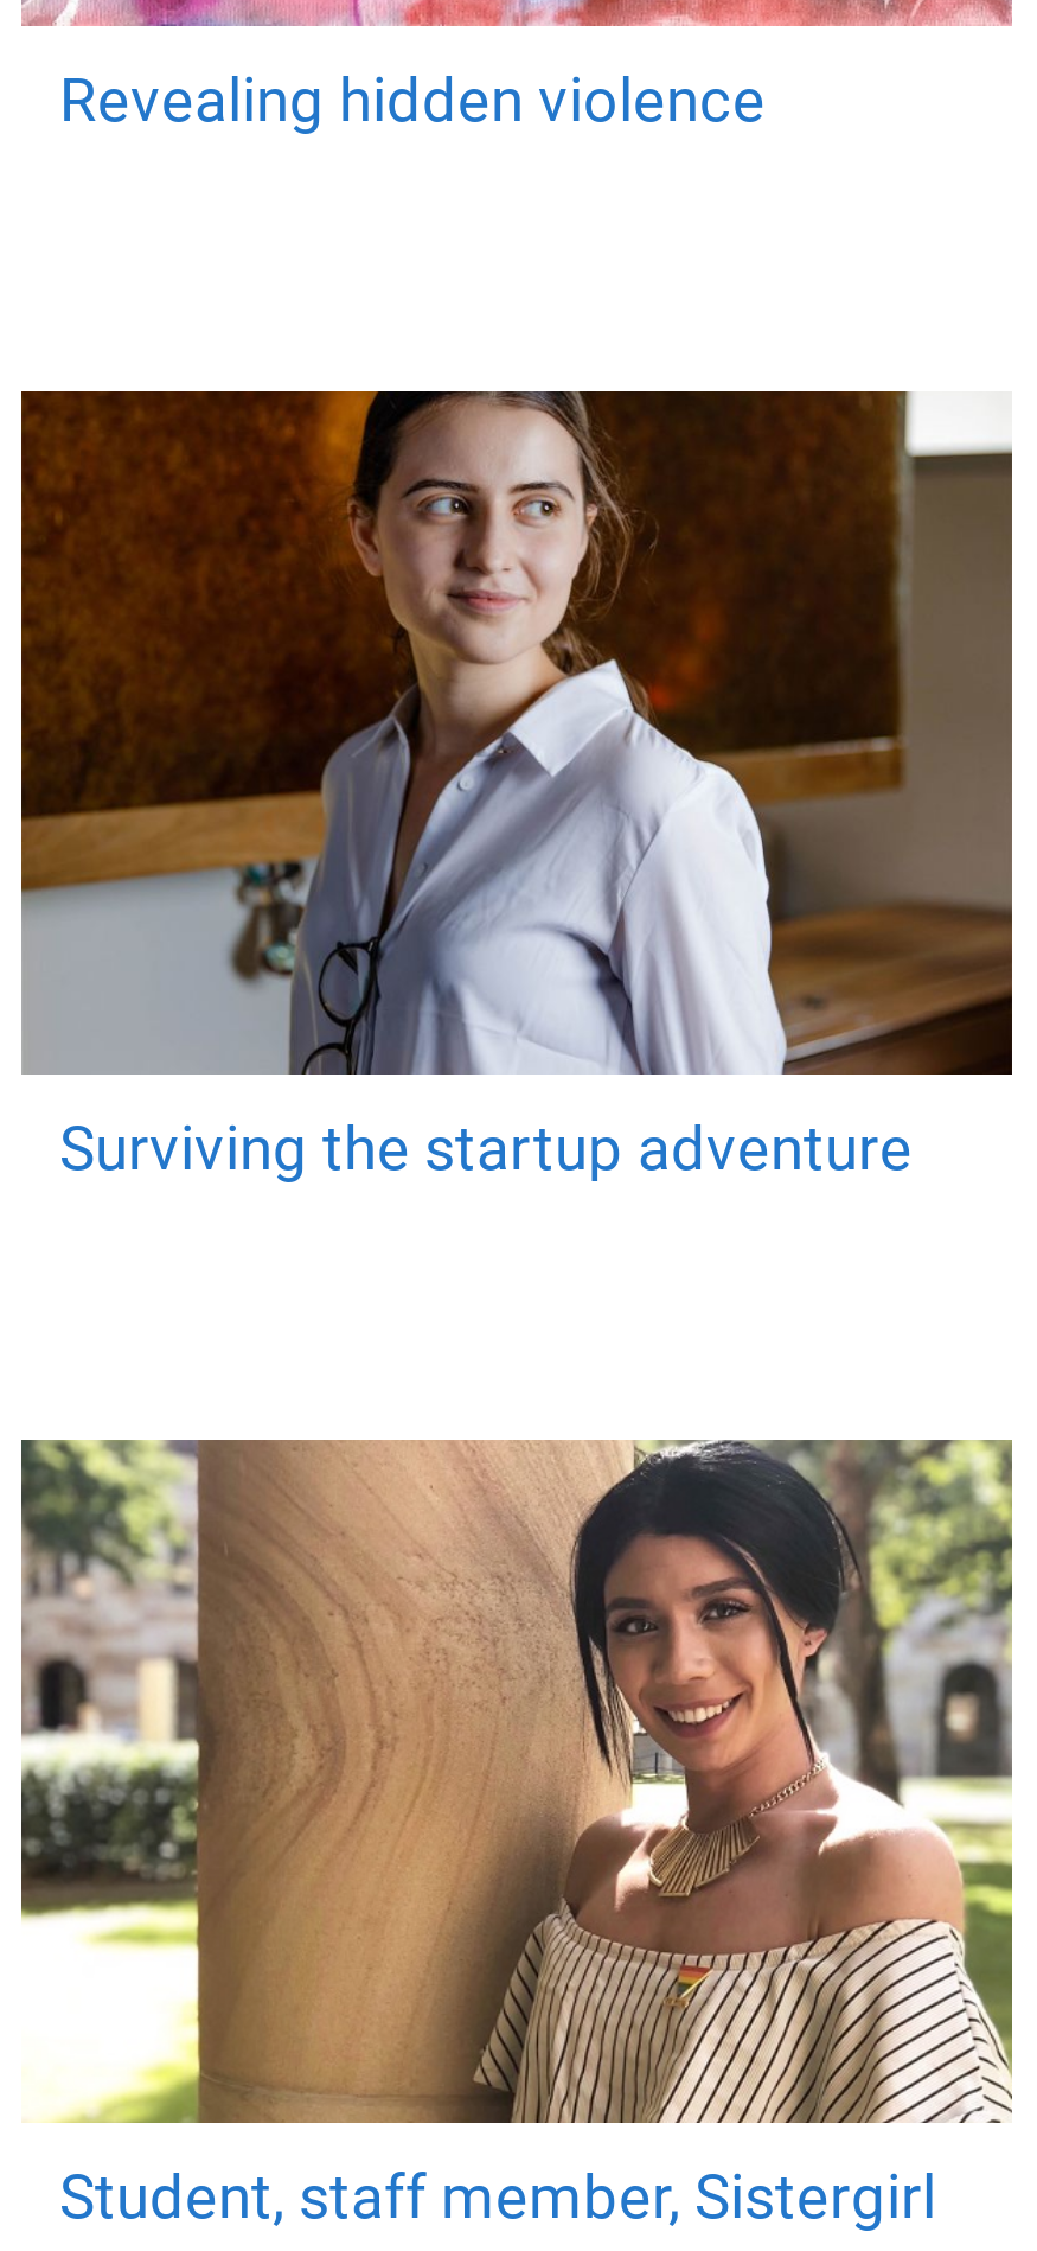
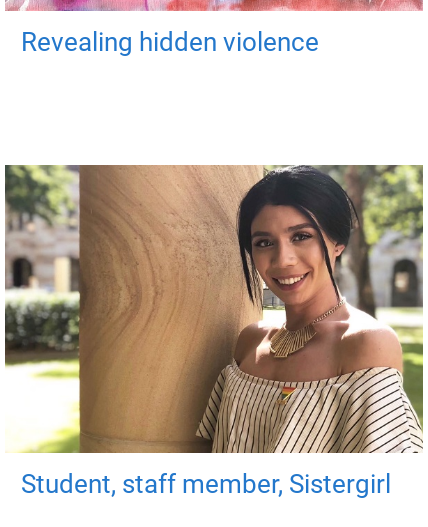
[21,389,1014,1184] [image] | Surviving the startup adventure -> none

